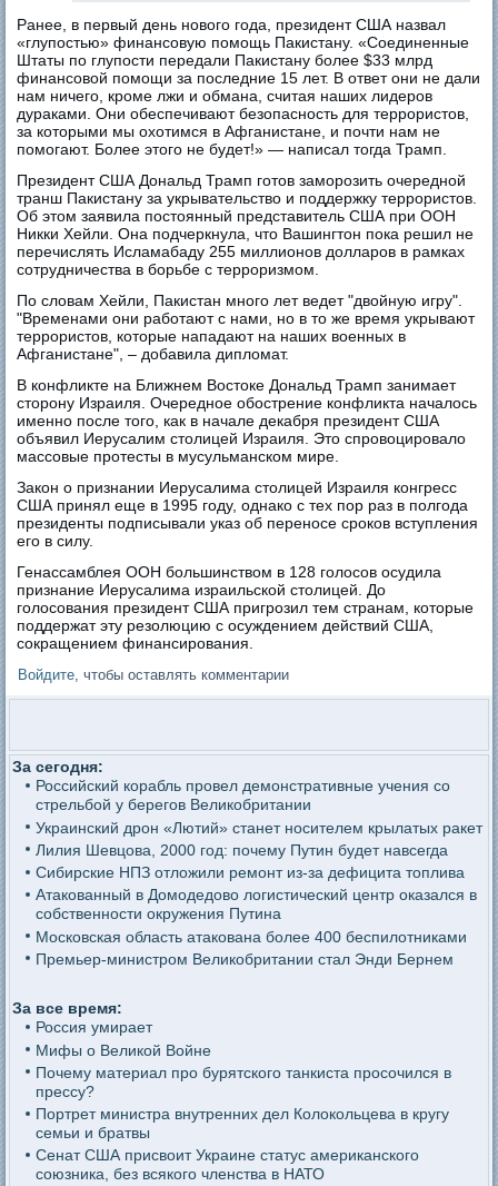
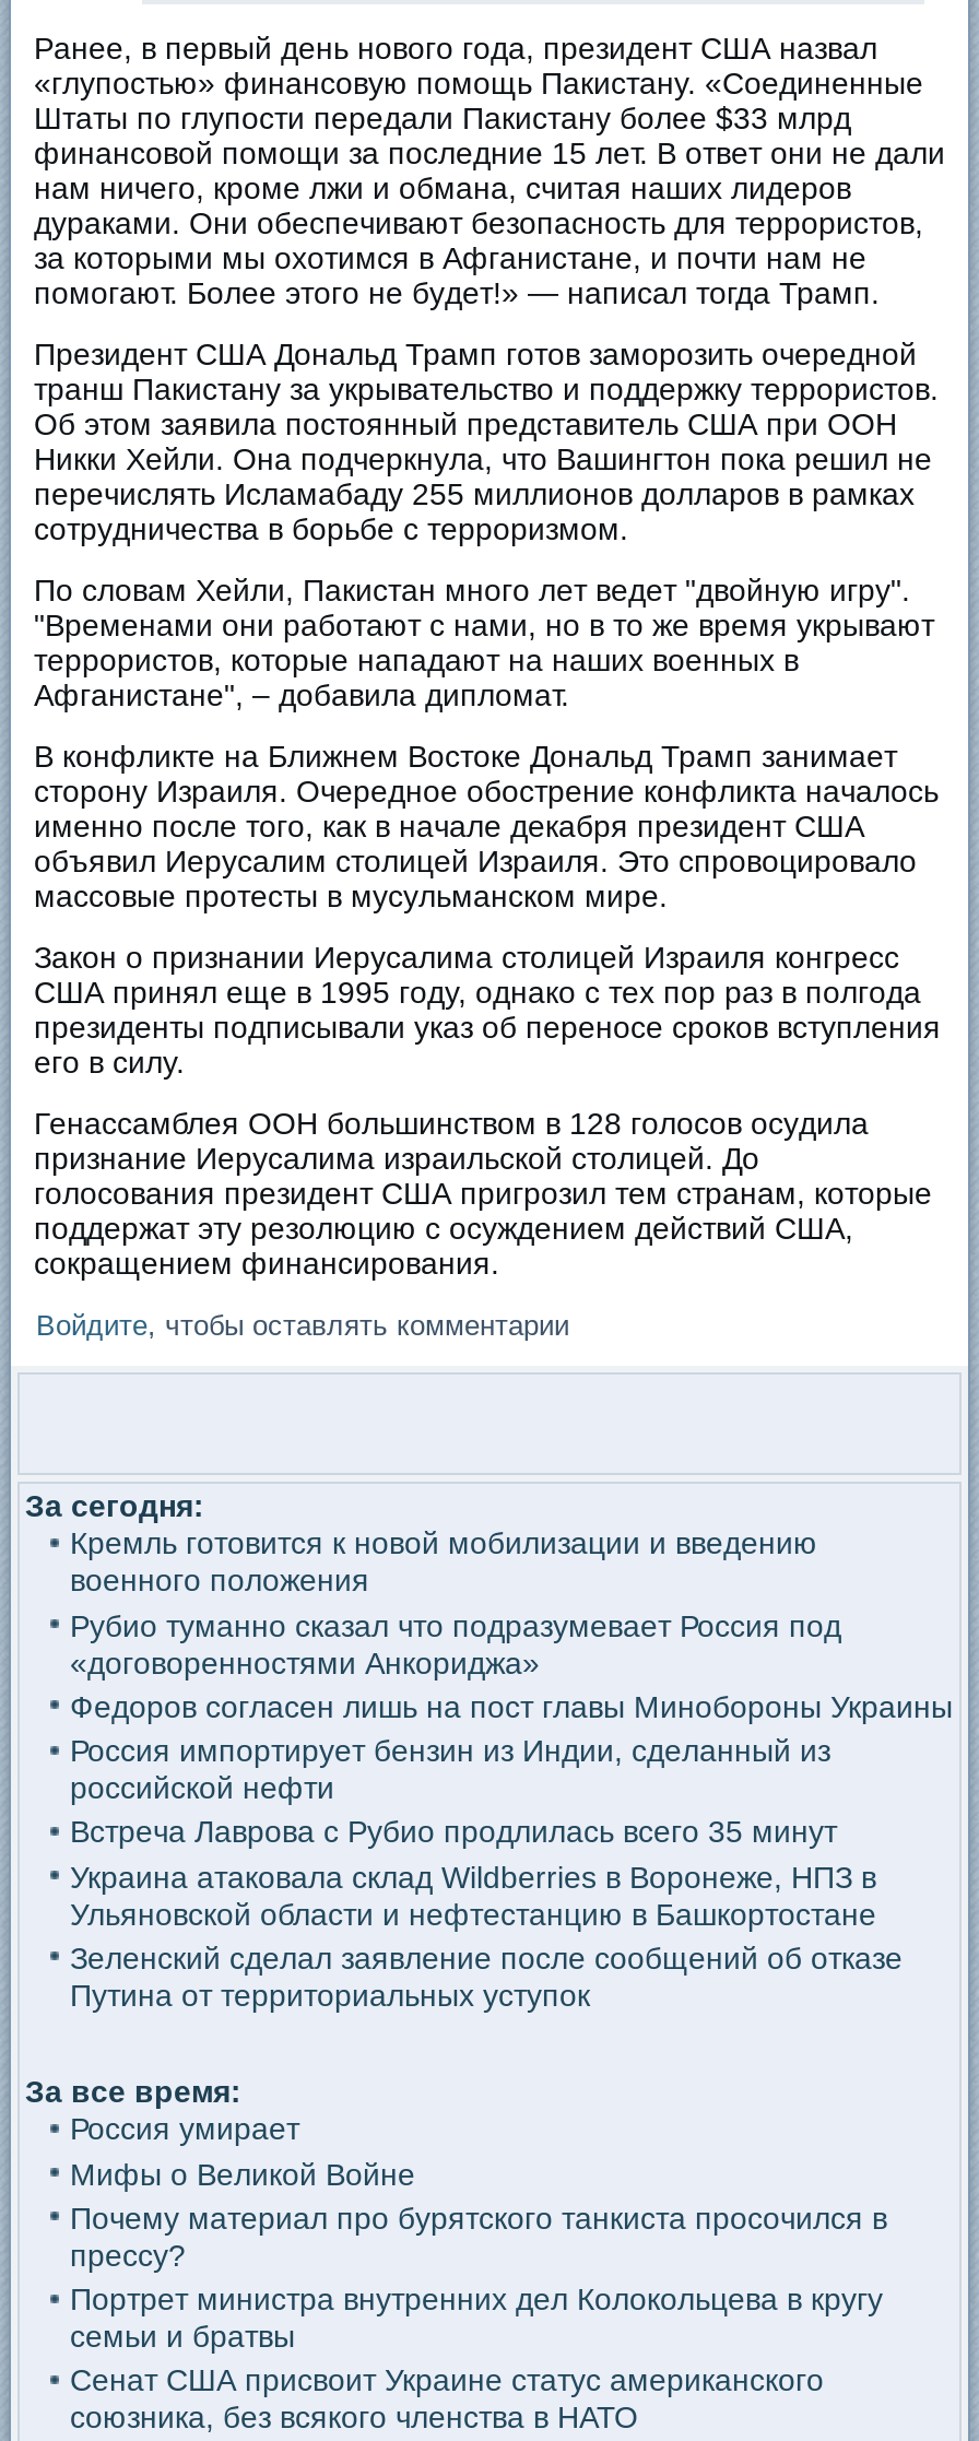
[36,777,482,968] Российский корабль провел демонстративные учения со | стрельбой у берегов Великобритании | Украинский дрон «Лютий» станет носителем крылатых ракет | Лилия Шевцова, 2000 год: почему Путин будет навсегда | Сибирские НПЗ отложили ремонт из-за дефицита топлива | Атакованный в Домодедово логистический центр оказался в | собственности окружения Путина | Московская область атакована более 400 беспилотниками | Премьер-министром Великобритании стал Энди Бернем -> [70,1526,953,2012] Кремль готовится к новой мобилизации и введению | военного положения | Рубио туманно сказал что подразумевает Россия под | «договоренностями Анкориджа» | Федоров согласен лишь на пост главы Минобороны Украины | Россия импортирует бензин из Индии, сделанный из | российской нефти | Встреча Лаврова с Рубио продлилась всего 35 минут | Украина атаковала склад Wildberries в Воронеже, НПЗ в | Ульяновской области и нефтестанцию в Башкортостане | Зеленский сделал заявление после сообщений об отказе | Путина от территориальных уступок

